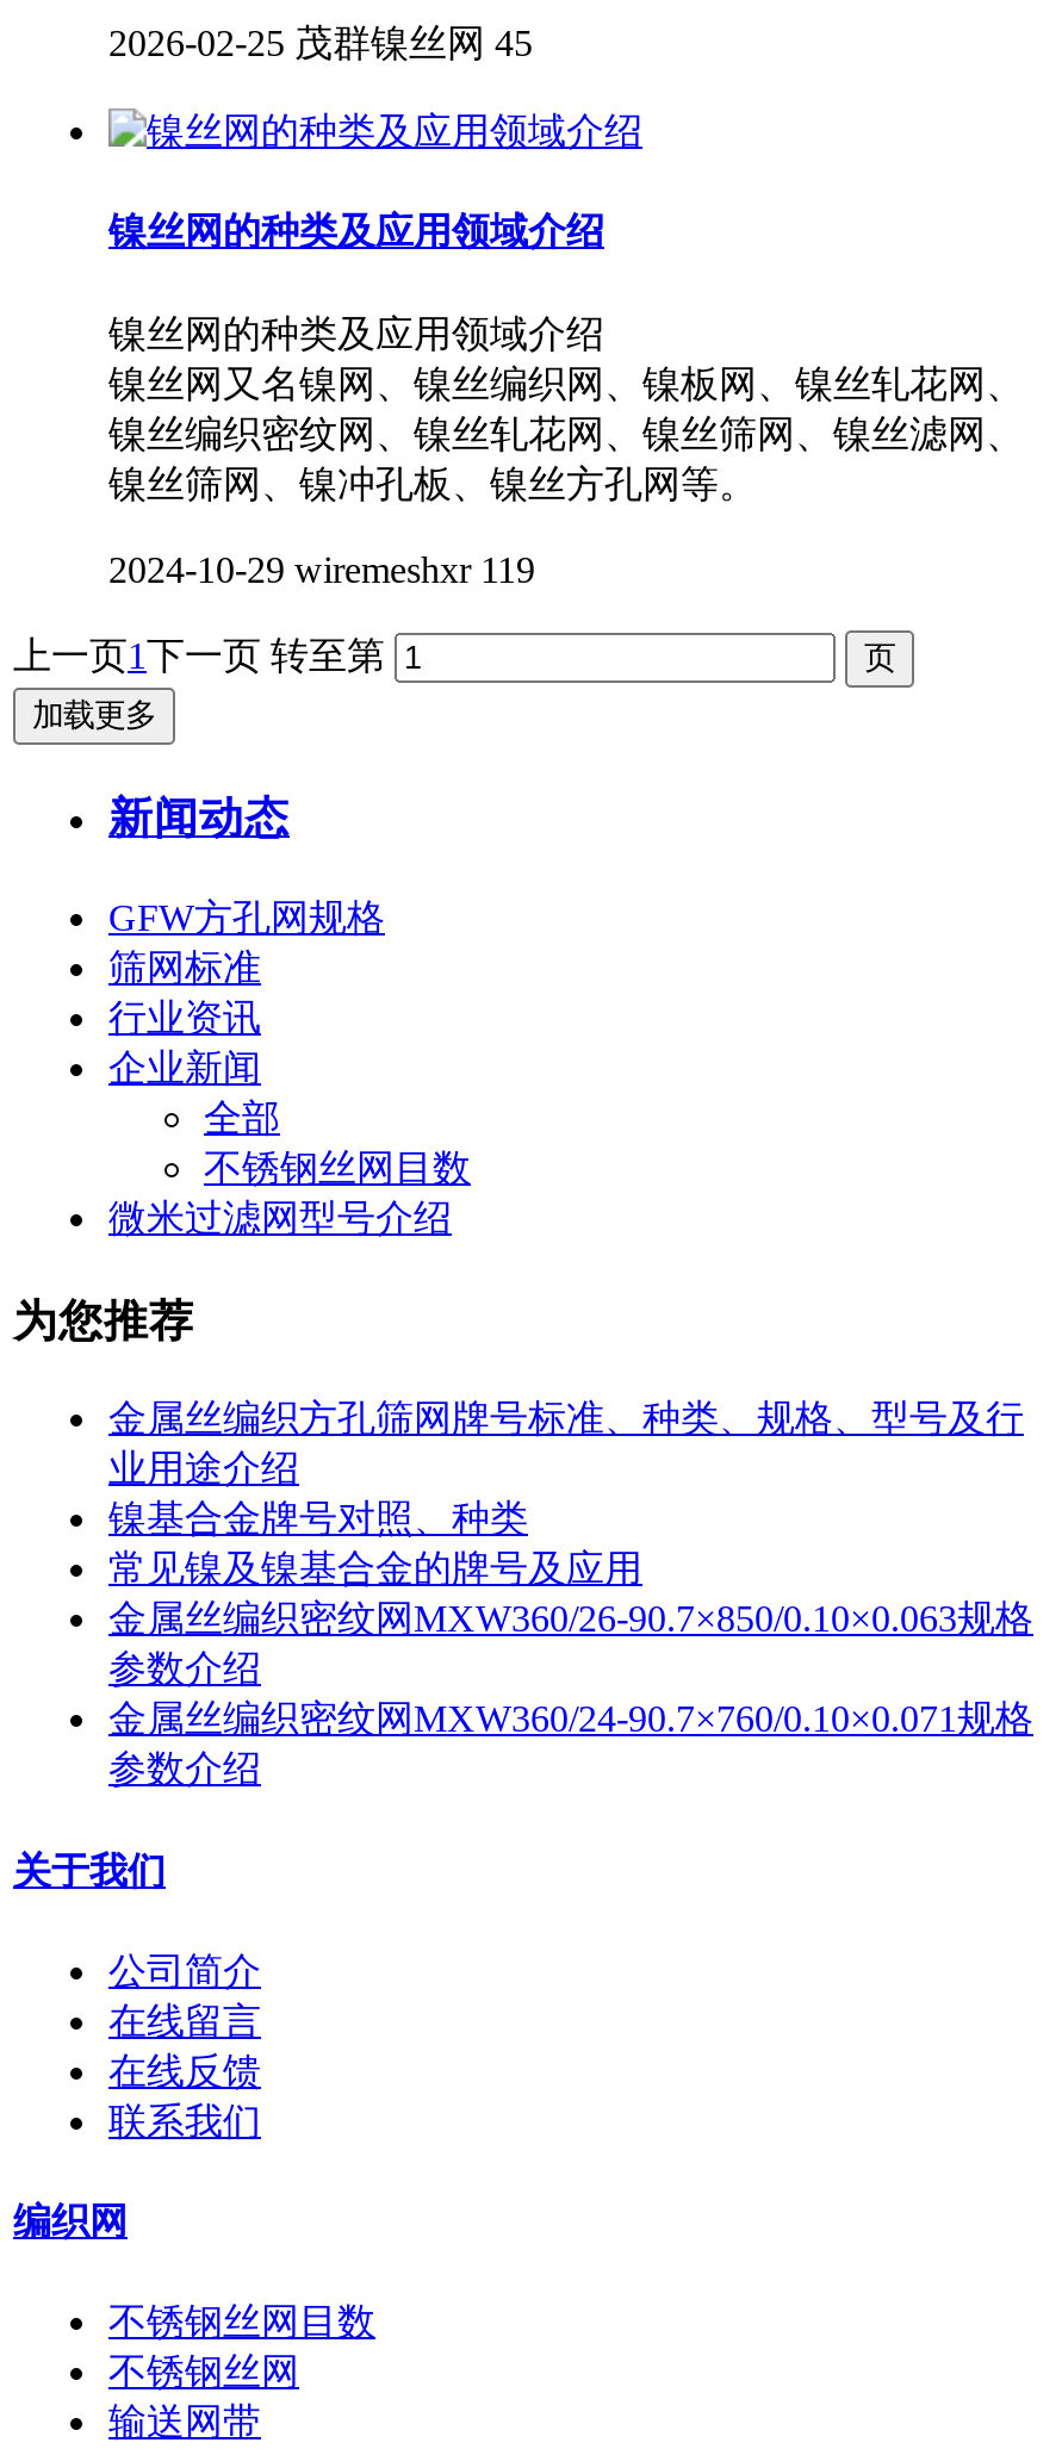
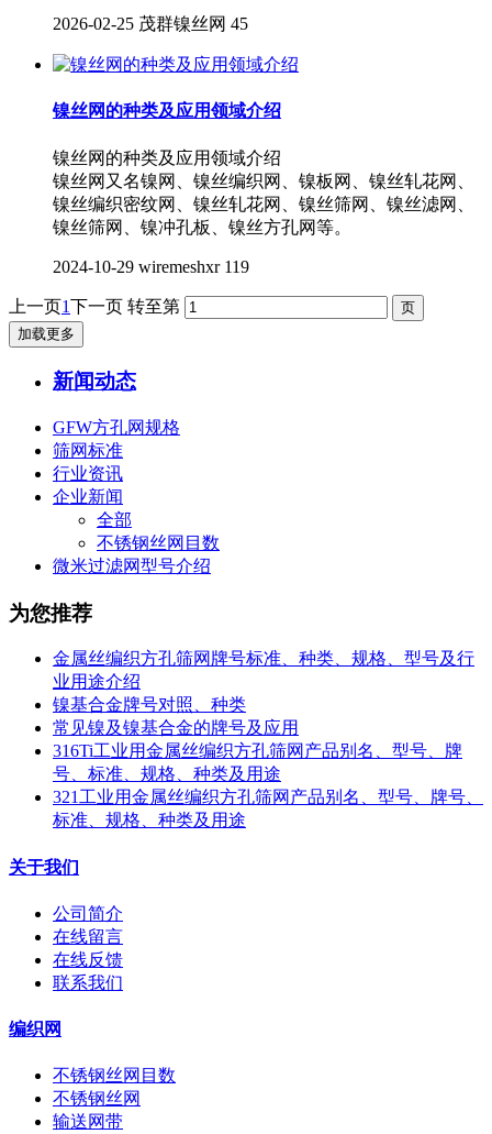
[108,1599,1033,1790] 金属丝编织密纹网MXW360/26-90.7×850/0.10×0.063规格 | 参数介绍 | 金属丝编织密纹网MXW360/24-90.7×760/0.10×0.071规格 | 参数介绍 -> [53,742,483,830] 316Ti工业用金属丝编织方孔筛网产品别名、型号、牌 | 号、标准、规格、种类及用途 | 321工业用金属丝编织方孔筛网产品别名、型号、牌号、 | 标准、规格、种类及用途

